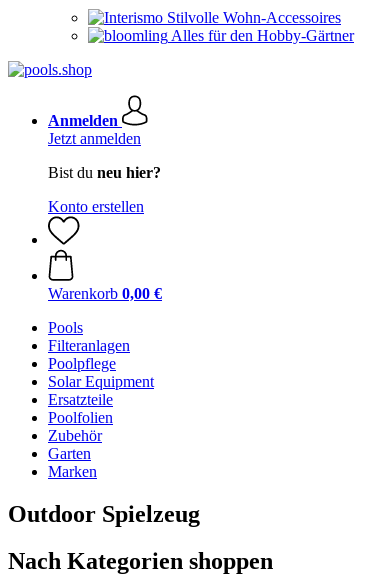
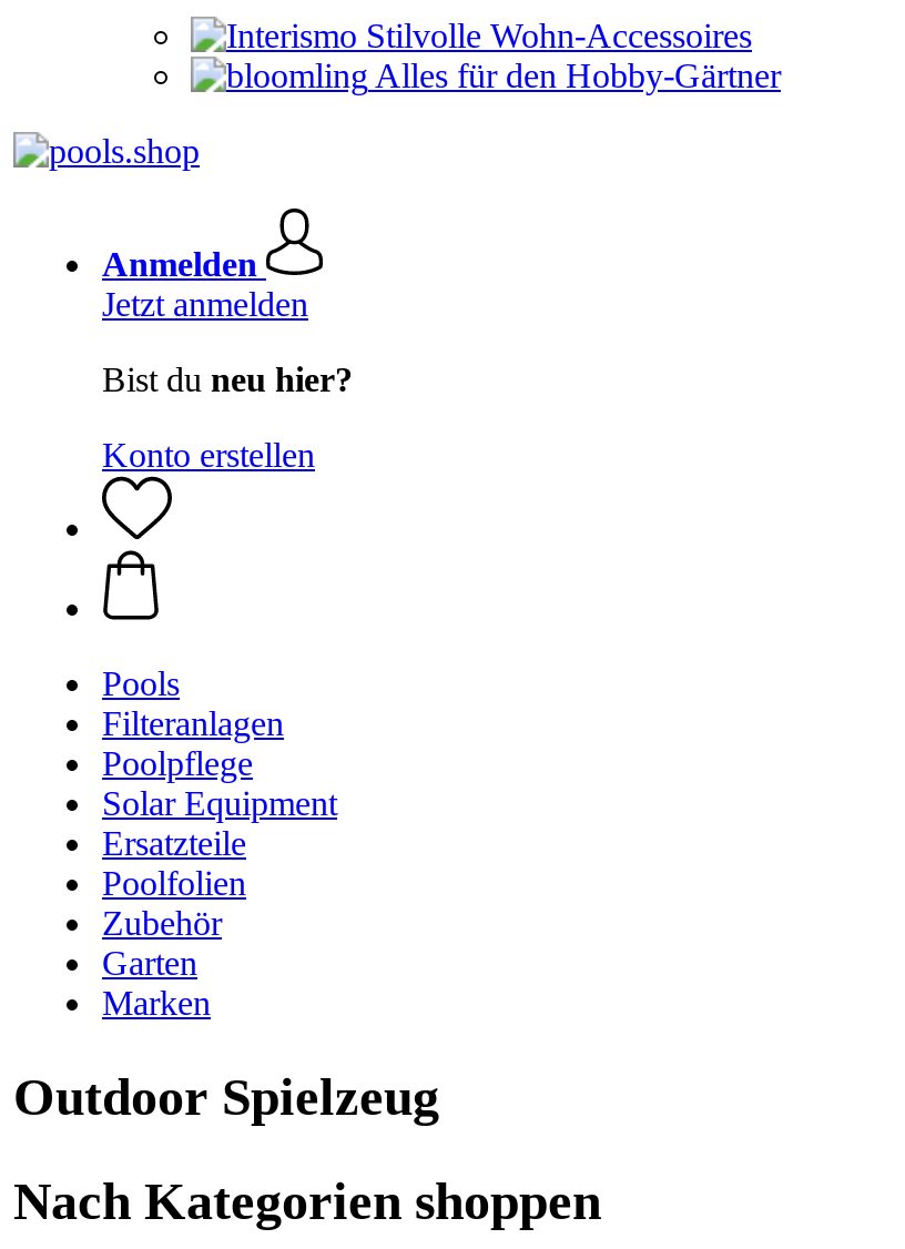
[48,285,162,302] Warenkorb 0,00 € -> none

